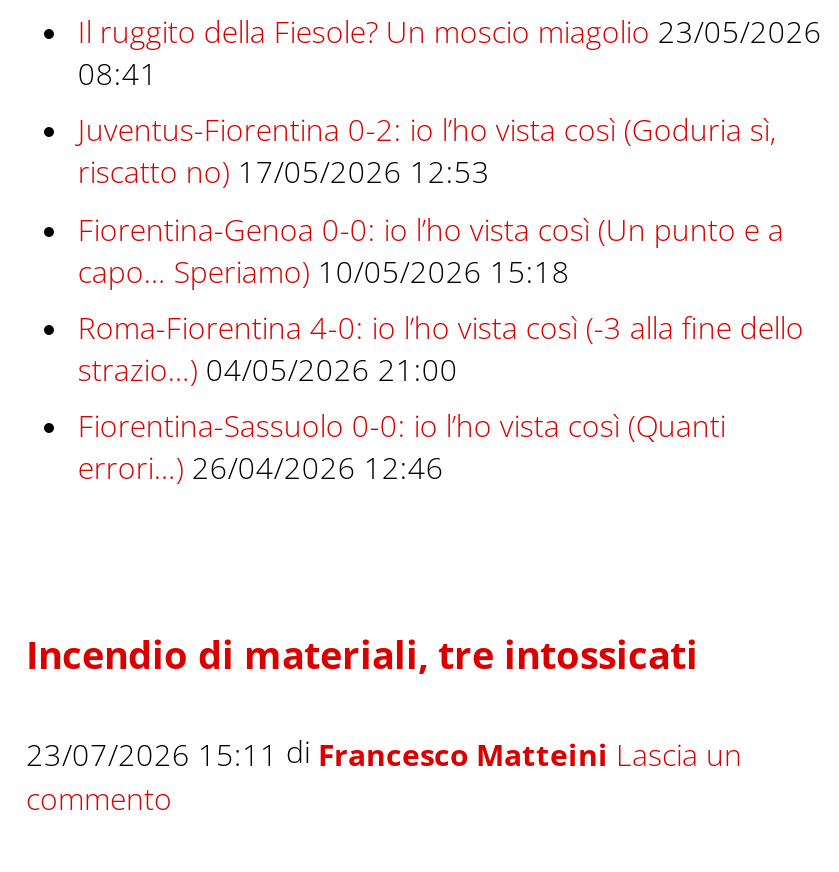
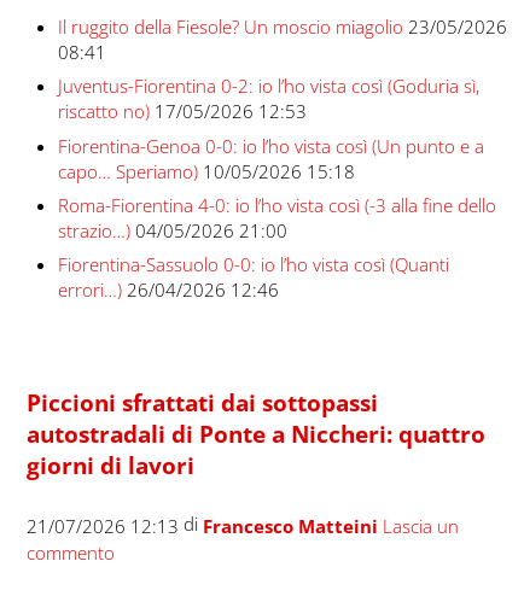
[26,629,698,679] Incendio di materiali, tre intossicati -> [27,387,485,480] Piccioni sfrattati dai sottopassi | autostradali di Ponte a Niccheri: quattro | giorni di lavori
[26,731,742,774] 23/07/2026 15:11 di Francesco Matteini Lascia un -> [27,511,459,537] 21/07/2026 12:13 di Francesco Matteini Lascia un

